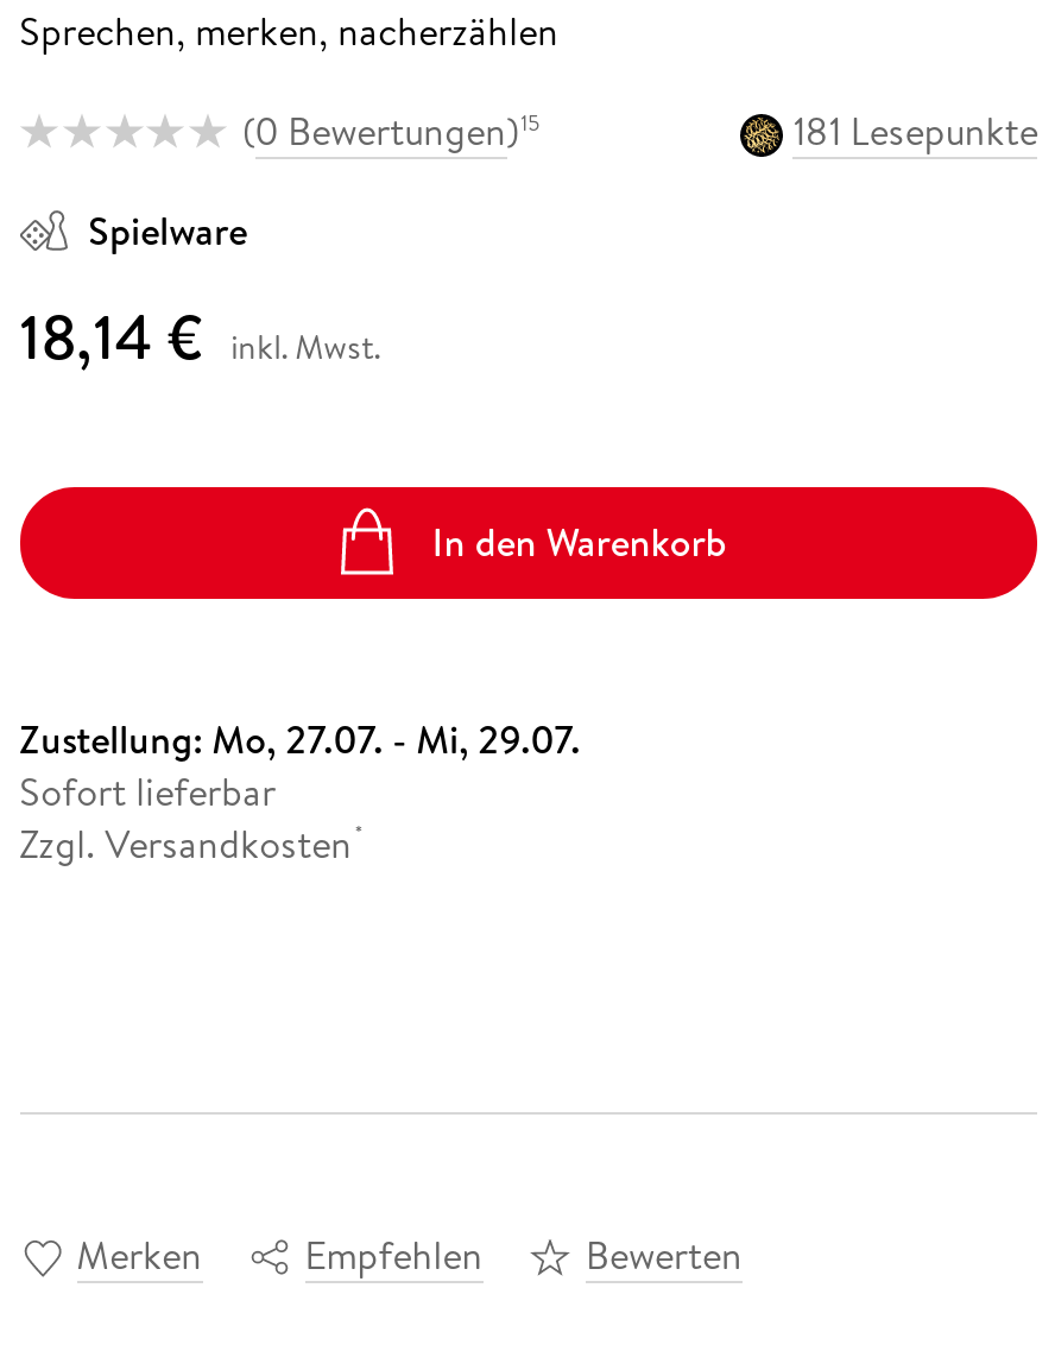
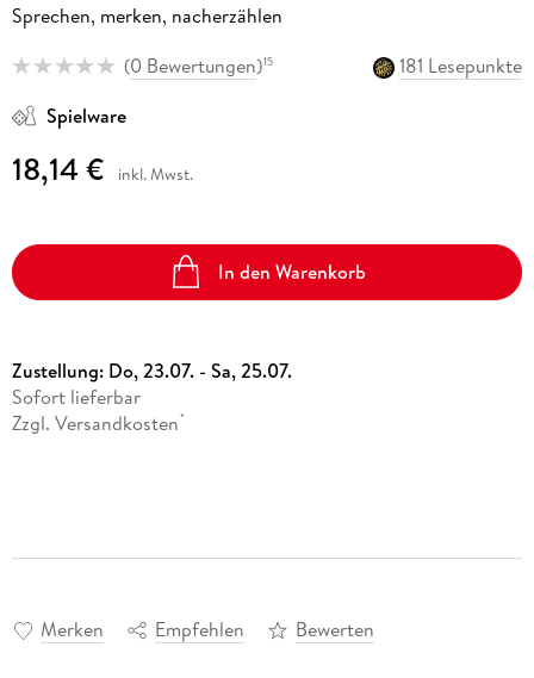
[19,712,580,764] Zustellung: Mo, 27.07. - Mi, 29.07. -> [11,357,292,383] Zustellung: Do, 23.07. - Sa, 25.07.

